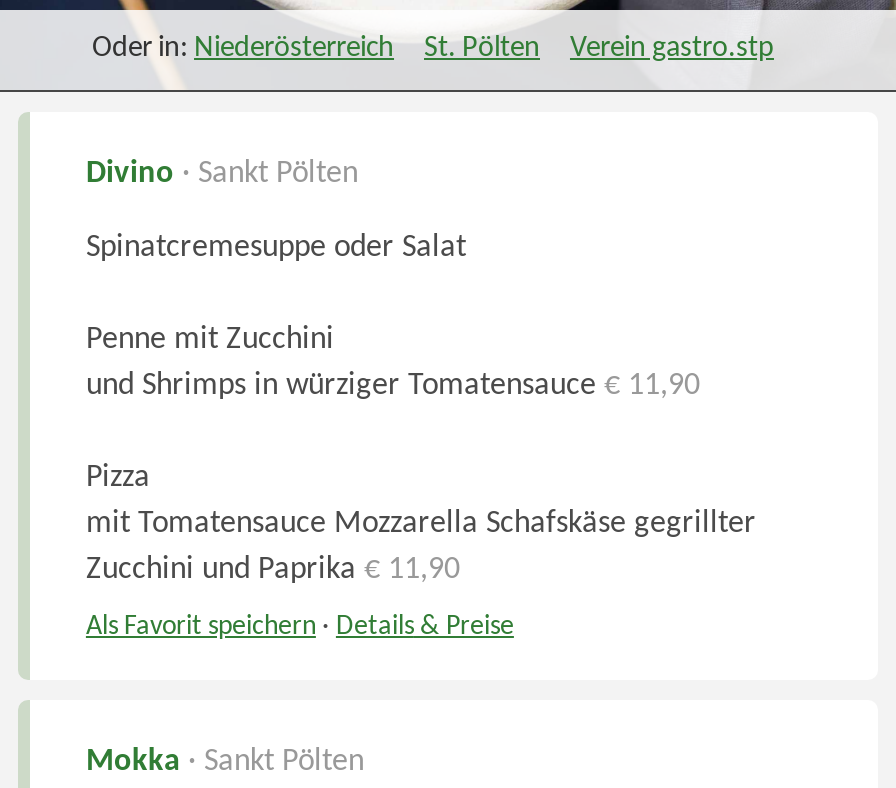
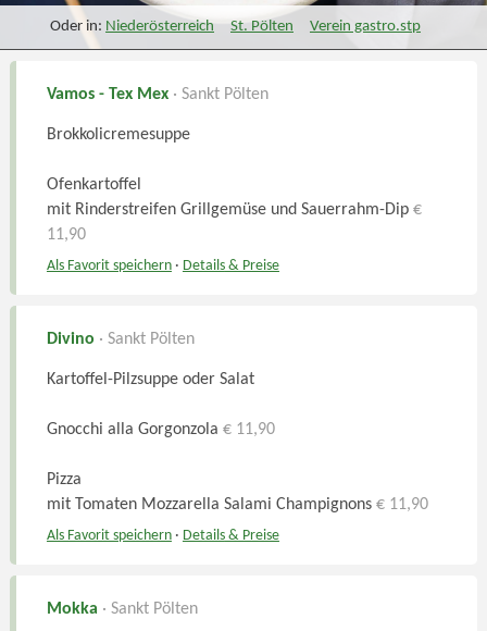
none -> [47,86,422,273] Vamos - Tex Mex · Sankt Pölten | Brokkolicremesuppe | Ofenkartoffel | mit Rinderstreifen Grillgemüse und Sauerrahm-Dip € | 11,90 | Als Favorit speichern · Details & Preise
moved [86,158,358,190] -> [47,331,195,348]: Divino · Sankt Pölten
[86,232,466,264] Spinatcremesuppe oder Salat -> [47,371,254,388] Kartoffel-Pilzsuppe oder Salat
[86,324,700,402] Penne mit Zucchini | und Shrimps in würziger Tomatensauce € 11,90 -> [47,421,275,438] Gnocchi alla Gorgonzola € 11,90
moved [86,462,150,494] -> [47,471,82,488]: Pizza
[86,508,756,586] mit Tomatensauce Mozzarella Schafskäse gegrillter | Zucchini und Paprika € 11,90 -> [47,496,428,514] mit Tomaten Mozzarella Salami Champignons € 11,90

